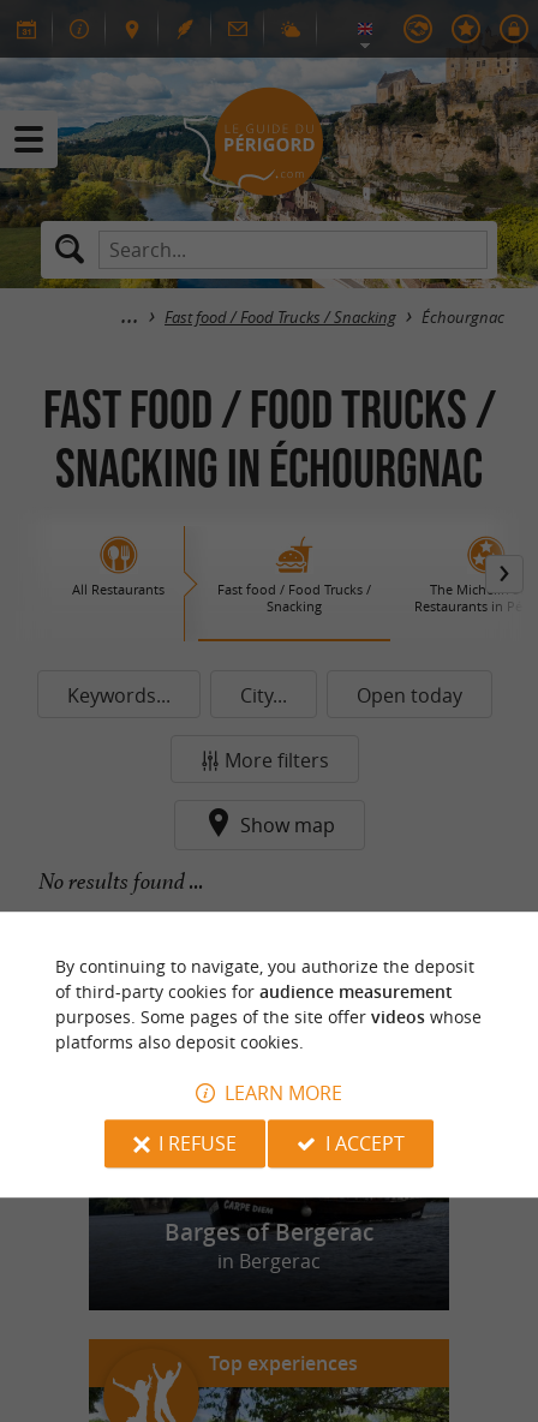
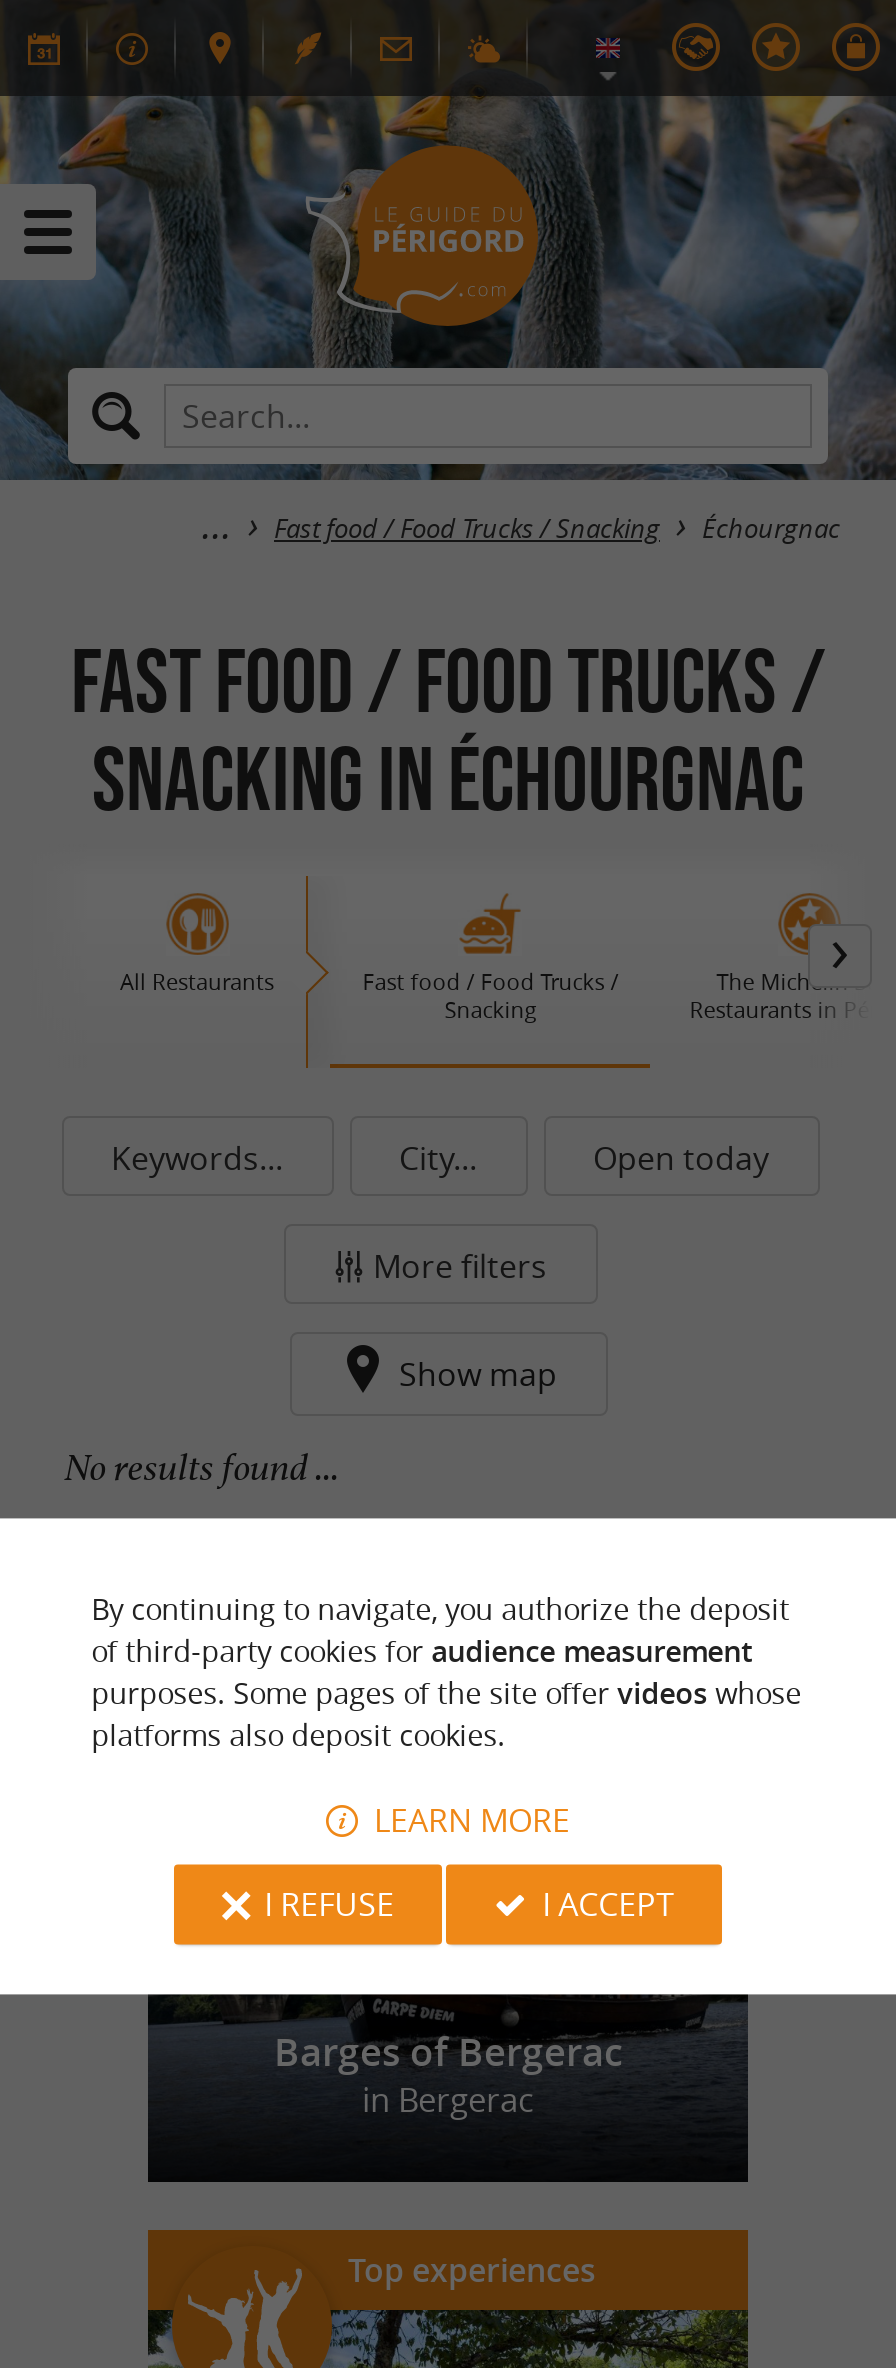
[4,56,534,288] [image] -> [6,96,890,480] [image]

